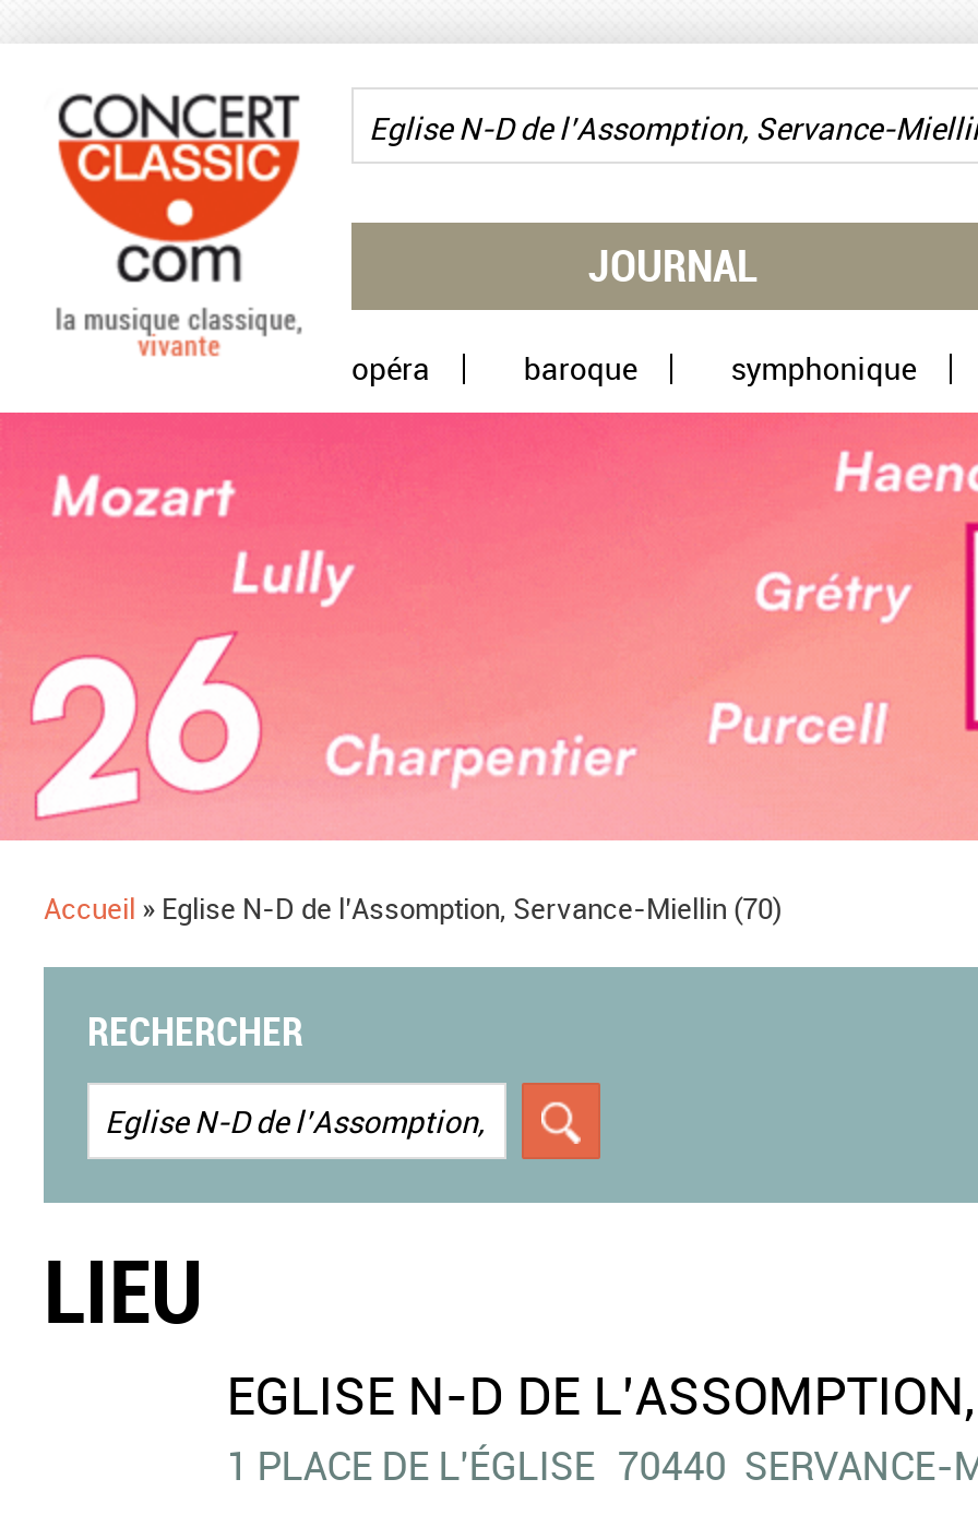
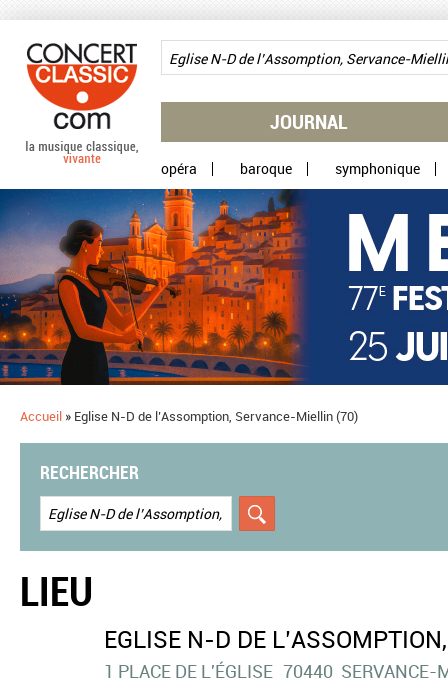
[7,410,971,840] [image] -> [3,188,445,386] [image]

